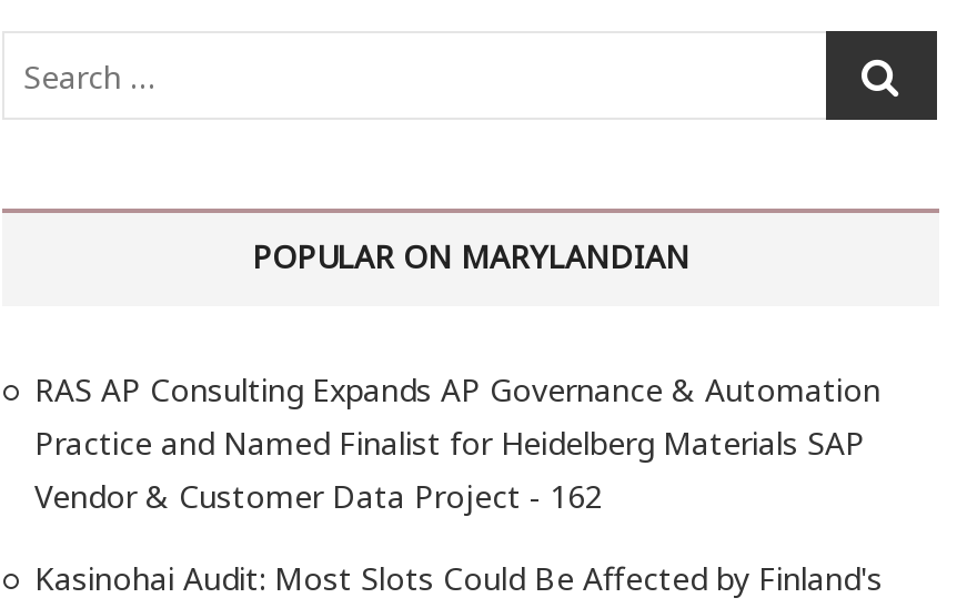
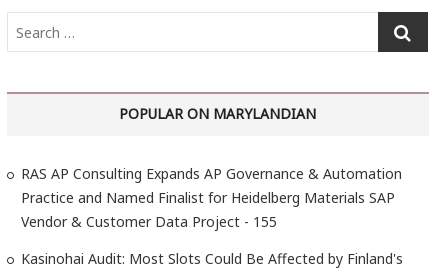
[34,475,603,517] Vendor & Customer Data Project - 162 -> [21,212,277,231] Vendor & Customer Data Project - 155

